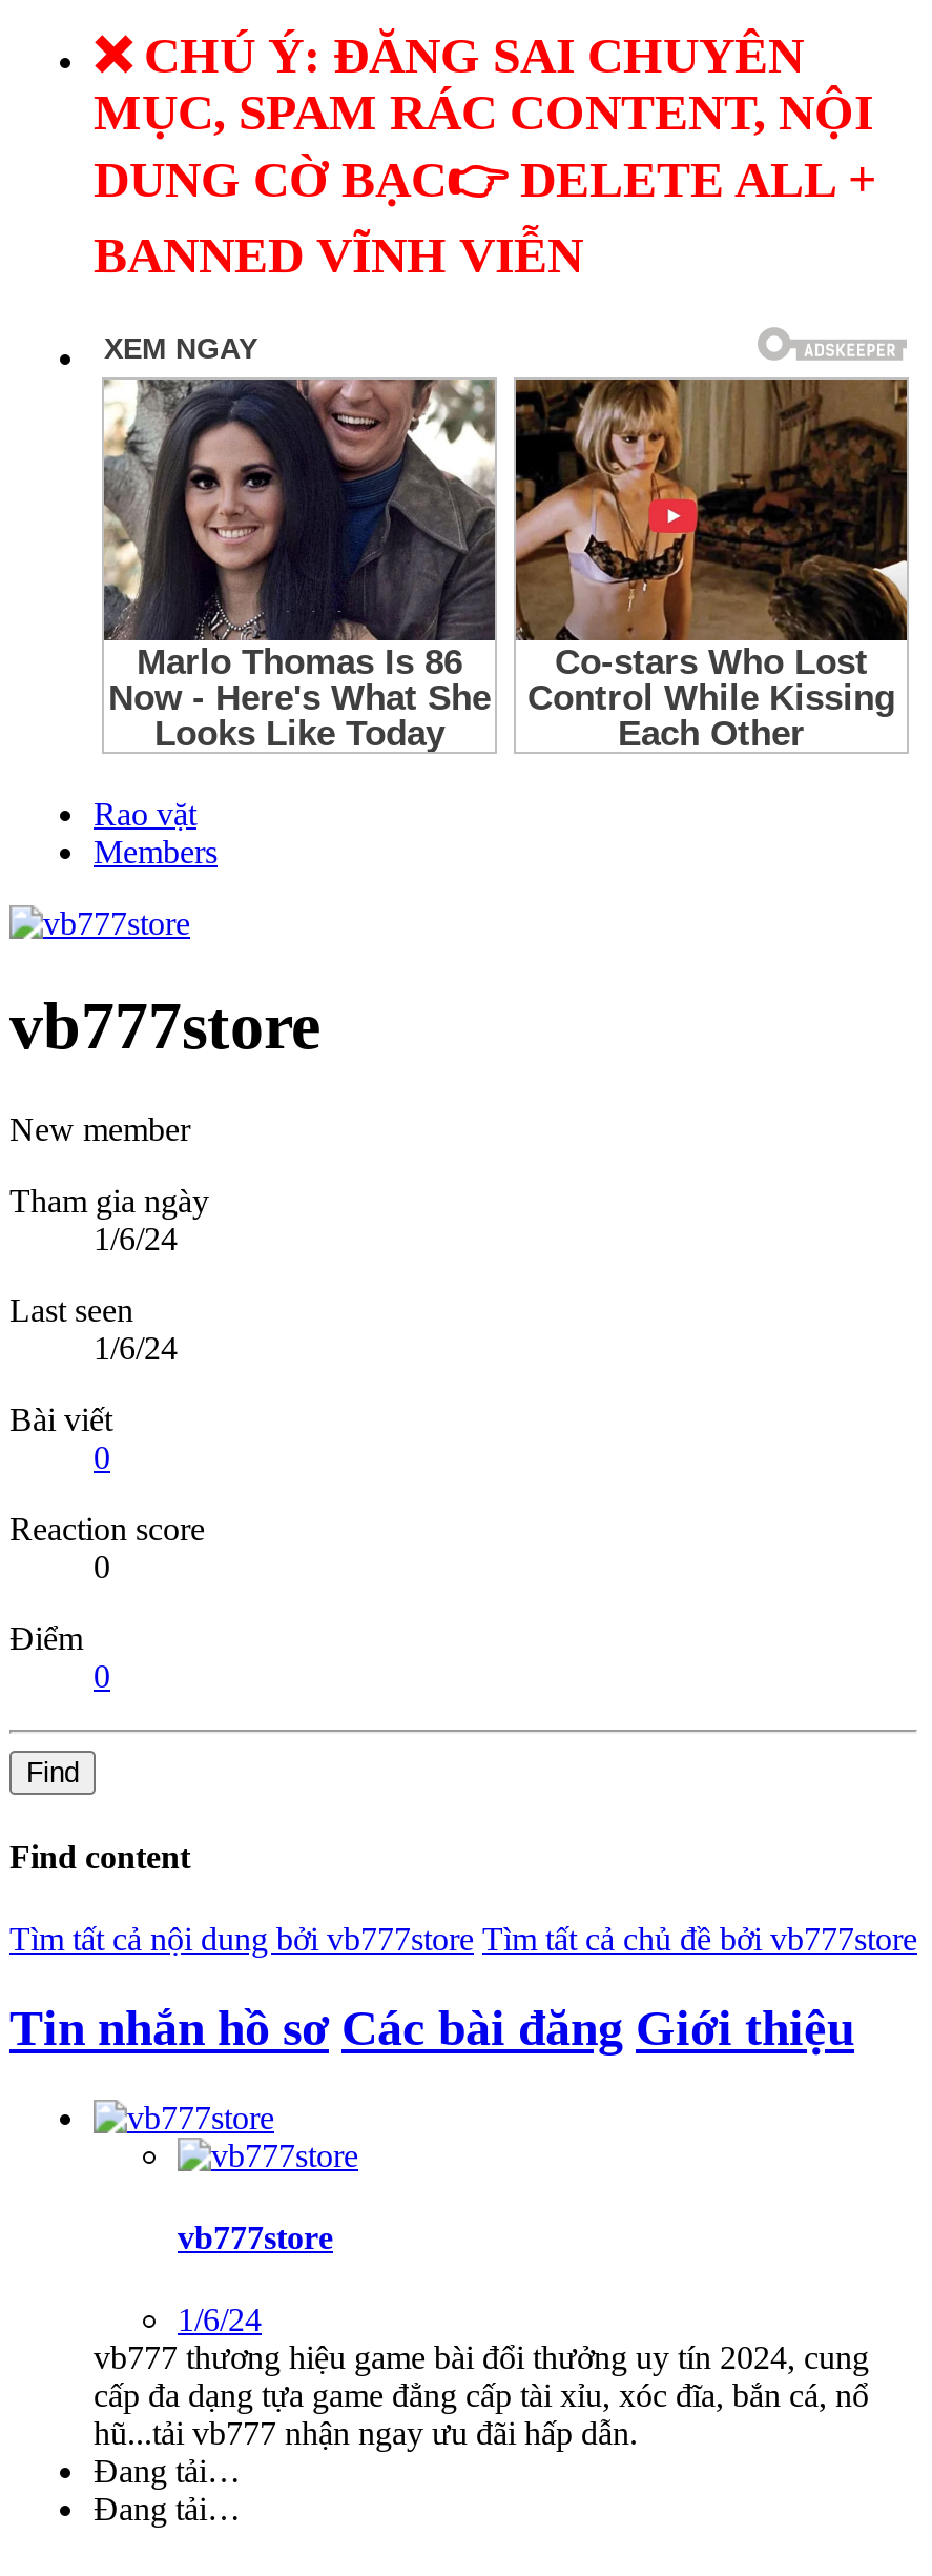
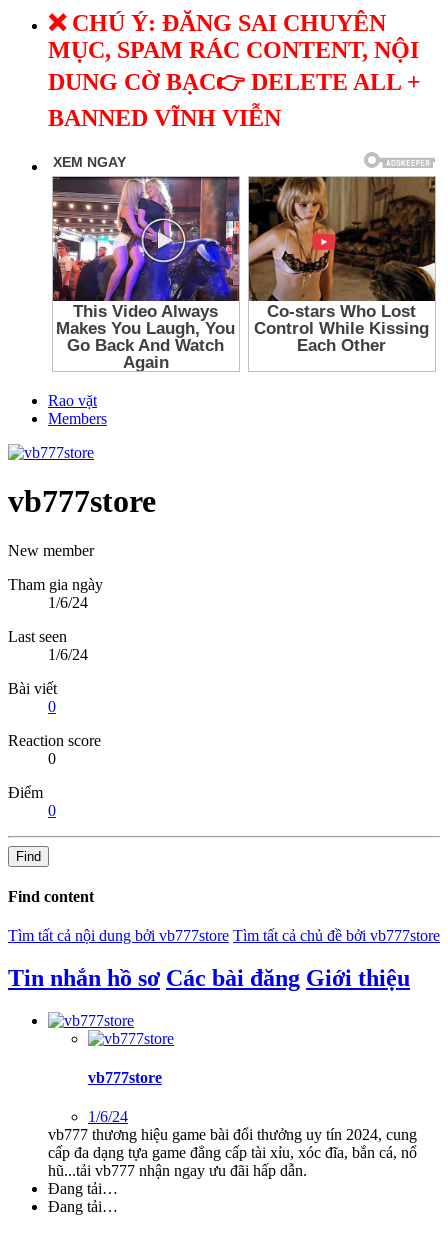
[102,377,495,754] [image] -> [52,176,240,372] [image]

